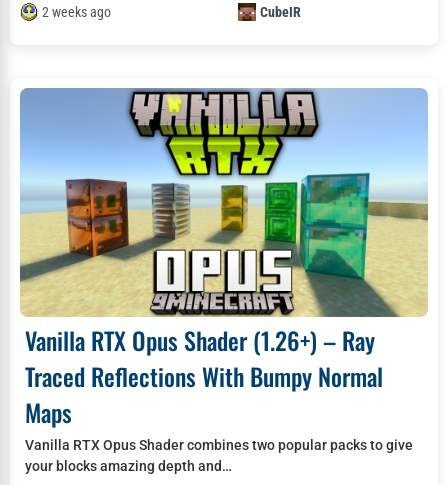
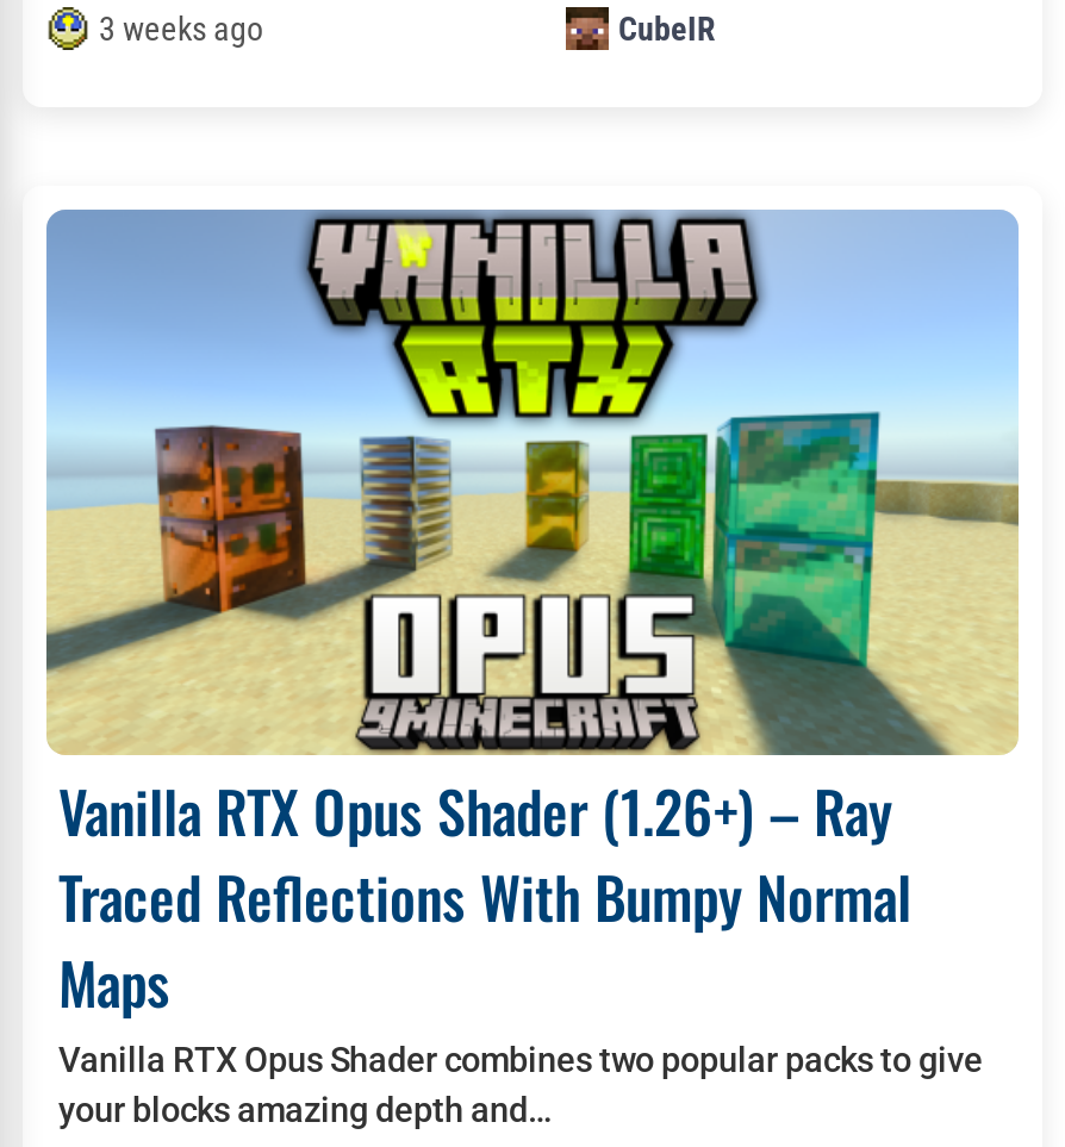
[42,4,111,20] 2 weeks ago -> [99,10,263,48] 3 weeks ago

